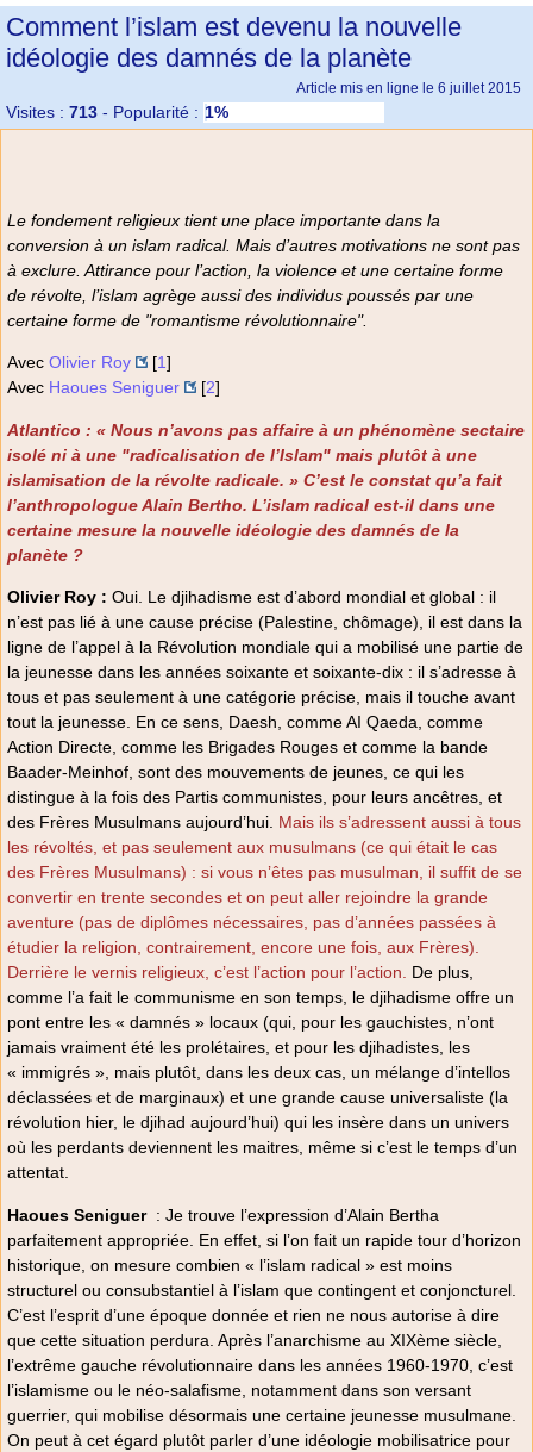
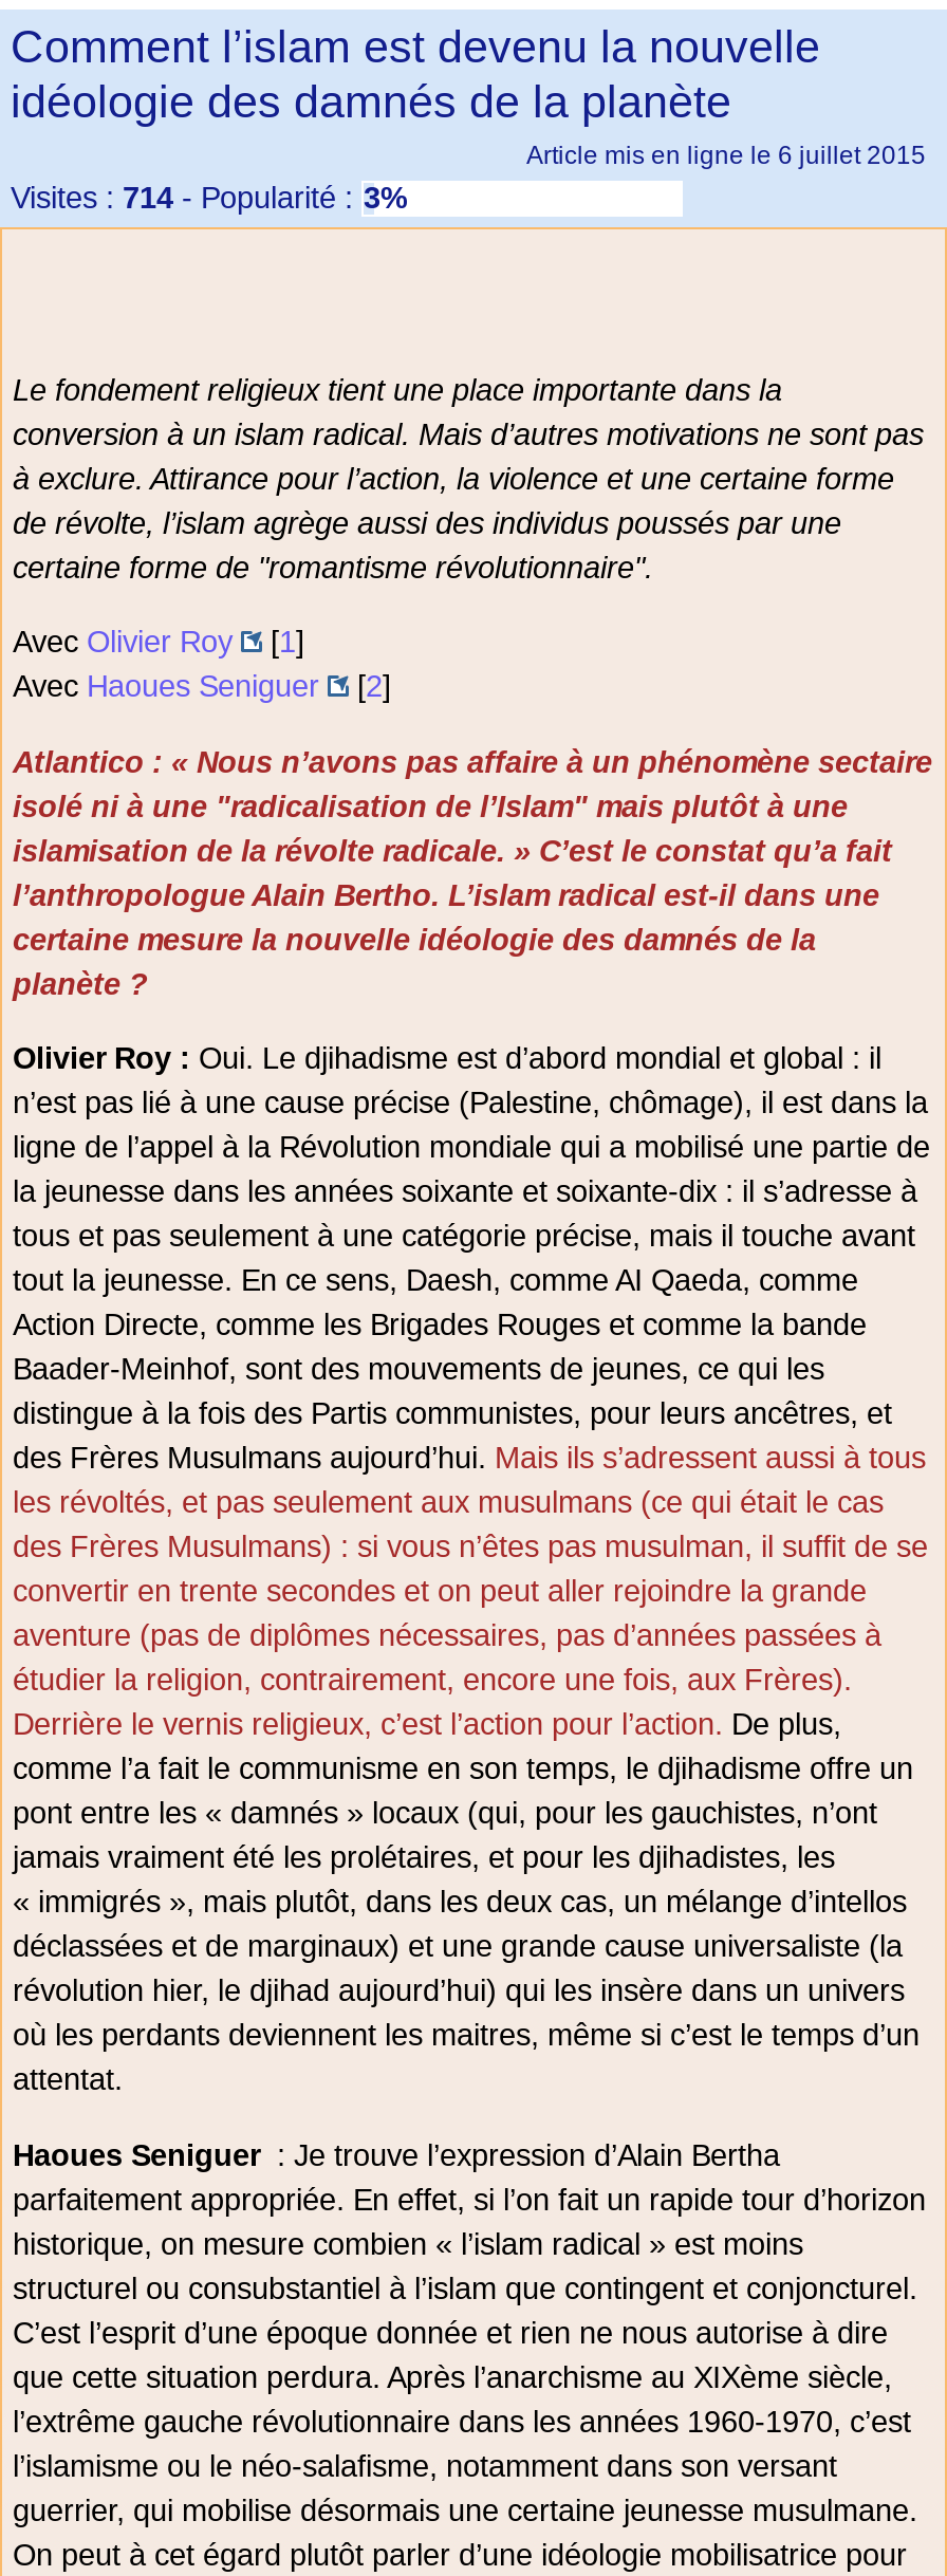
[6,103,228,122] Visites : 713 - Popularité : 1% -> [11,181,406,215] Visites : 714 - Popularité : 3%

